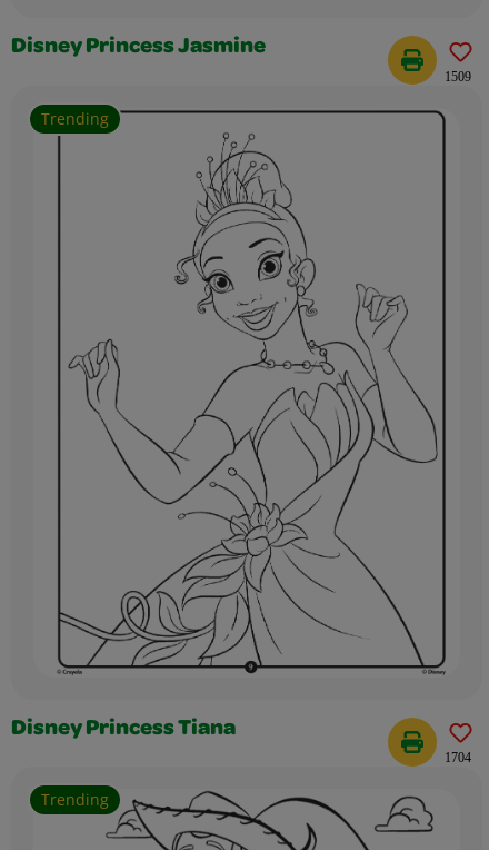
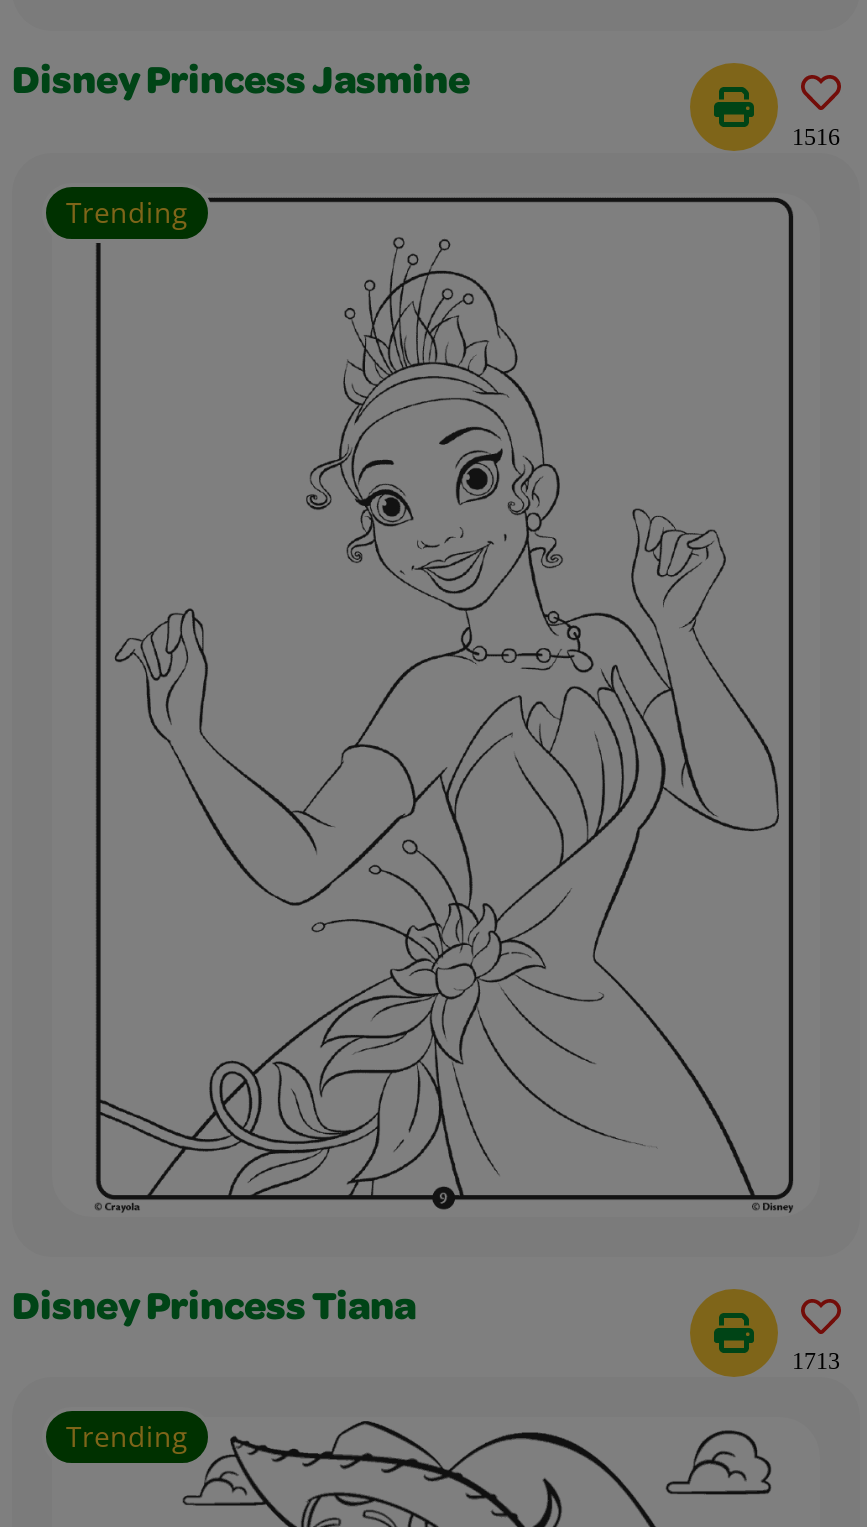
[445,69,471,84] 1509 -> [792,123,840,151] 1516
[445,750,471,765] 1704 -> [792,1347,840,1375] 1713

